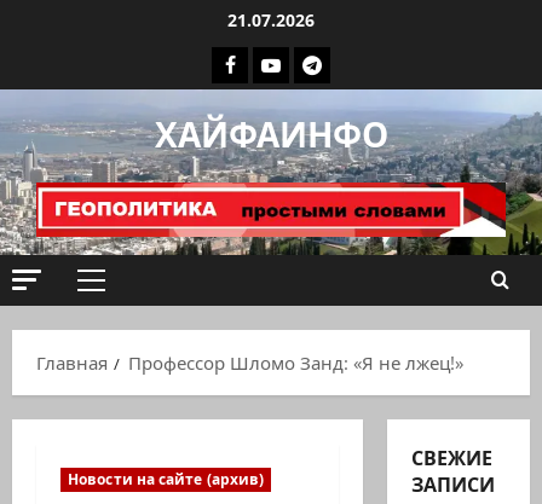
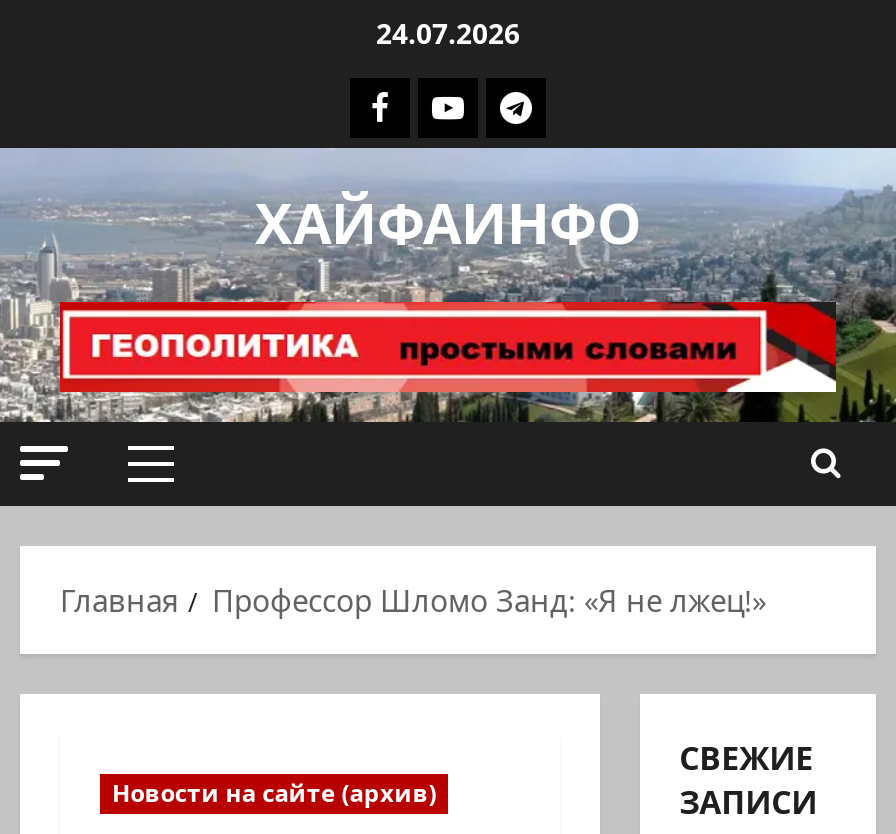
[227,8,315,31] 21.07.2026 -> [376,14,520,52] 24.07.2026

